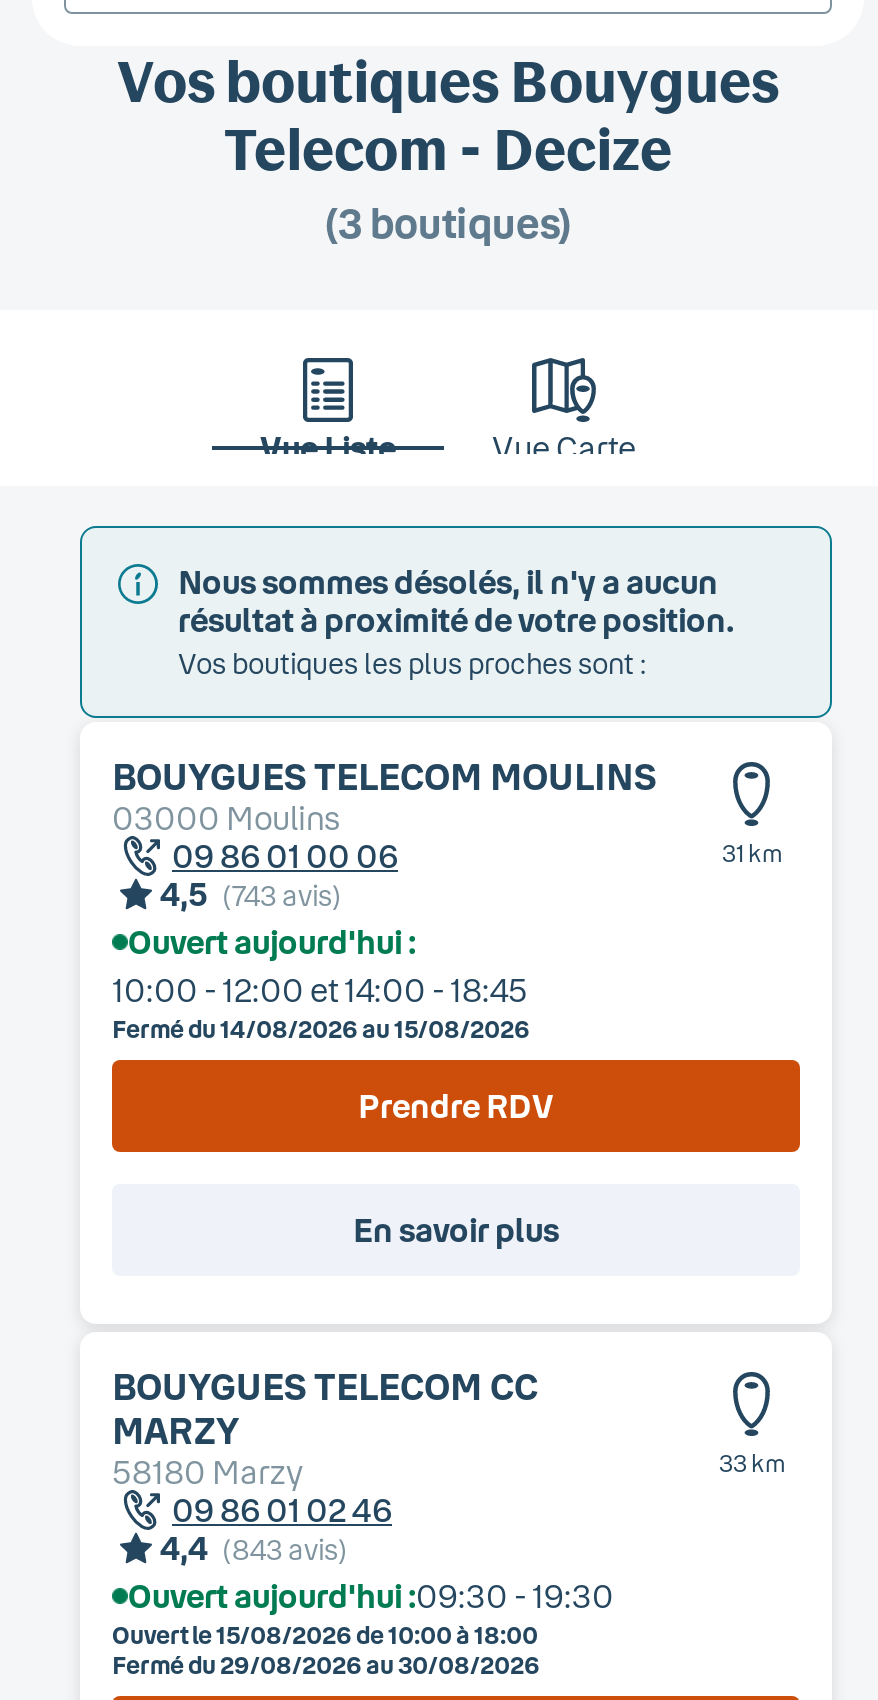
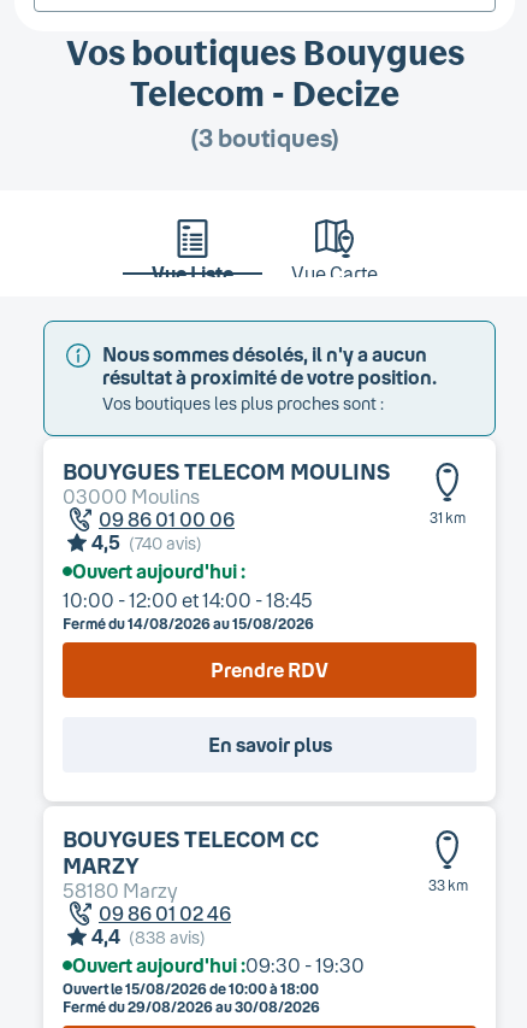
[160,874,342,912] 4,5 (743 avis) -> [91,530,202,553] 4,5 (740 avis)
[160,1528,348,1566] 4,4 (843 avis) -> [91,924,206,947] 4,4 (838 avis)

